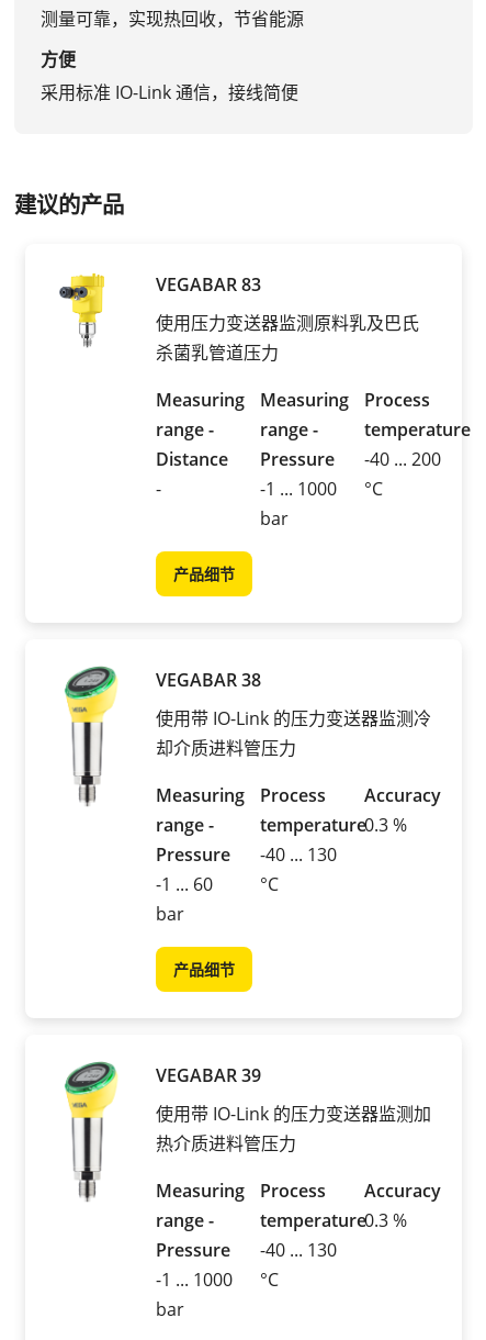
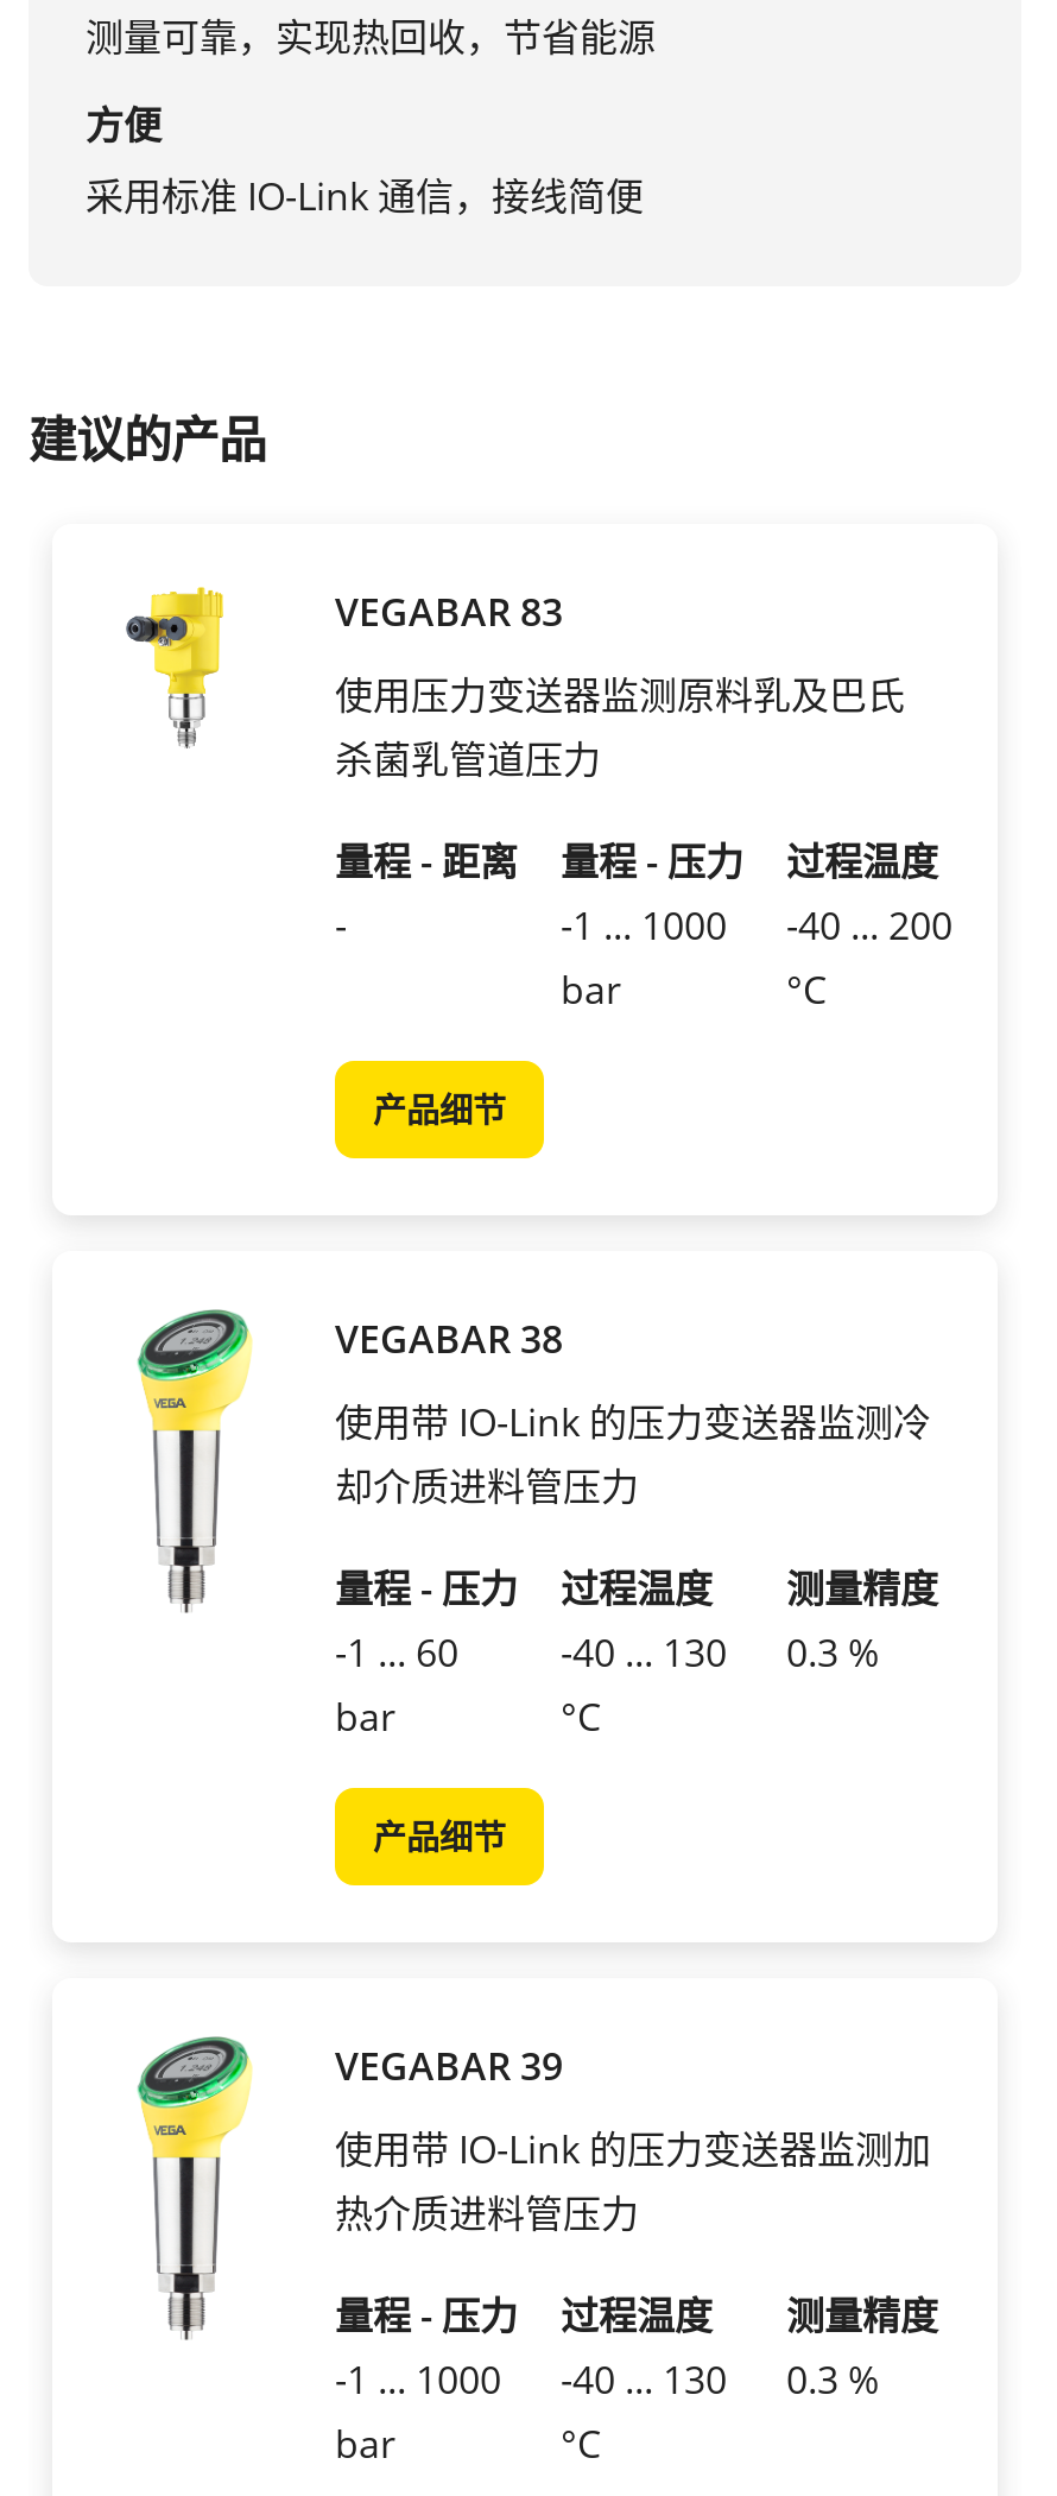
[156,388,245,472] Measuring | range - | Distance -> [335,836,518,888] 量程 - 距离
[260,388,349,472] Measuring | range - | Pressure -> [561,836,743,888] 量程 - 压力
[364,388,471,442] Process | temperature -> [786,836,938,888] 过程温度
[156,783,245,867] Measuring | range - | Pressure -> [335,1563,518,1615] 量程 - 压力
[260,783,366,837] Process | temperature -> [561,1563,713,1615] 过程温度
[364,783,441,808] Accuracy -> [786,1563,938,1615] 测量精度
[156,1179,245,1262] Measuring | range - | Pressure -> [335,2290,518,2342] 量程 - 压力
[260,1179,366,1233] Process | temperature -> [561,2290,713,2342] 过程温度
[364,1179,441,1203] Accuracy -> [786,2290,938,2342] 测量精度

